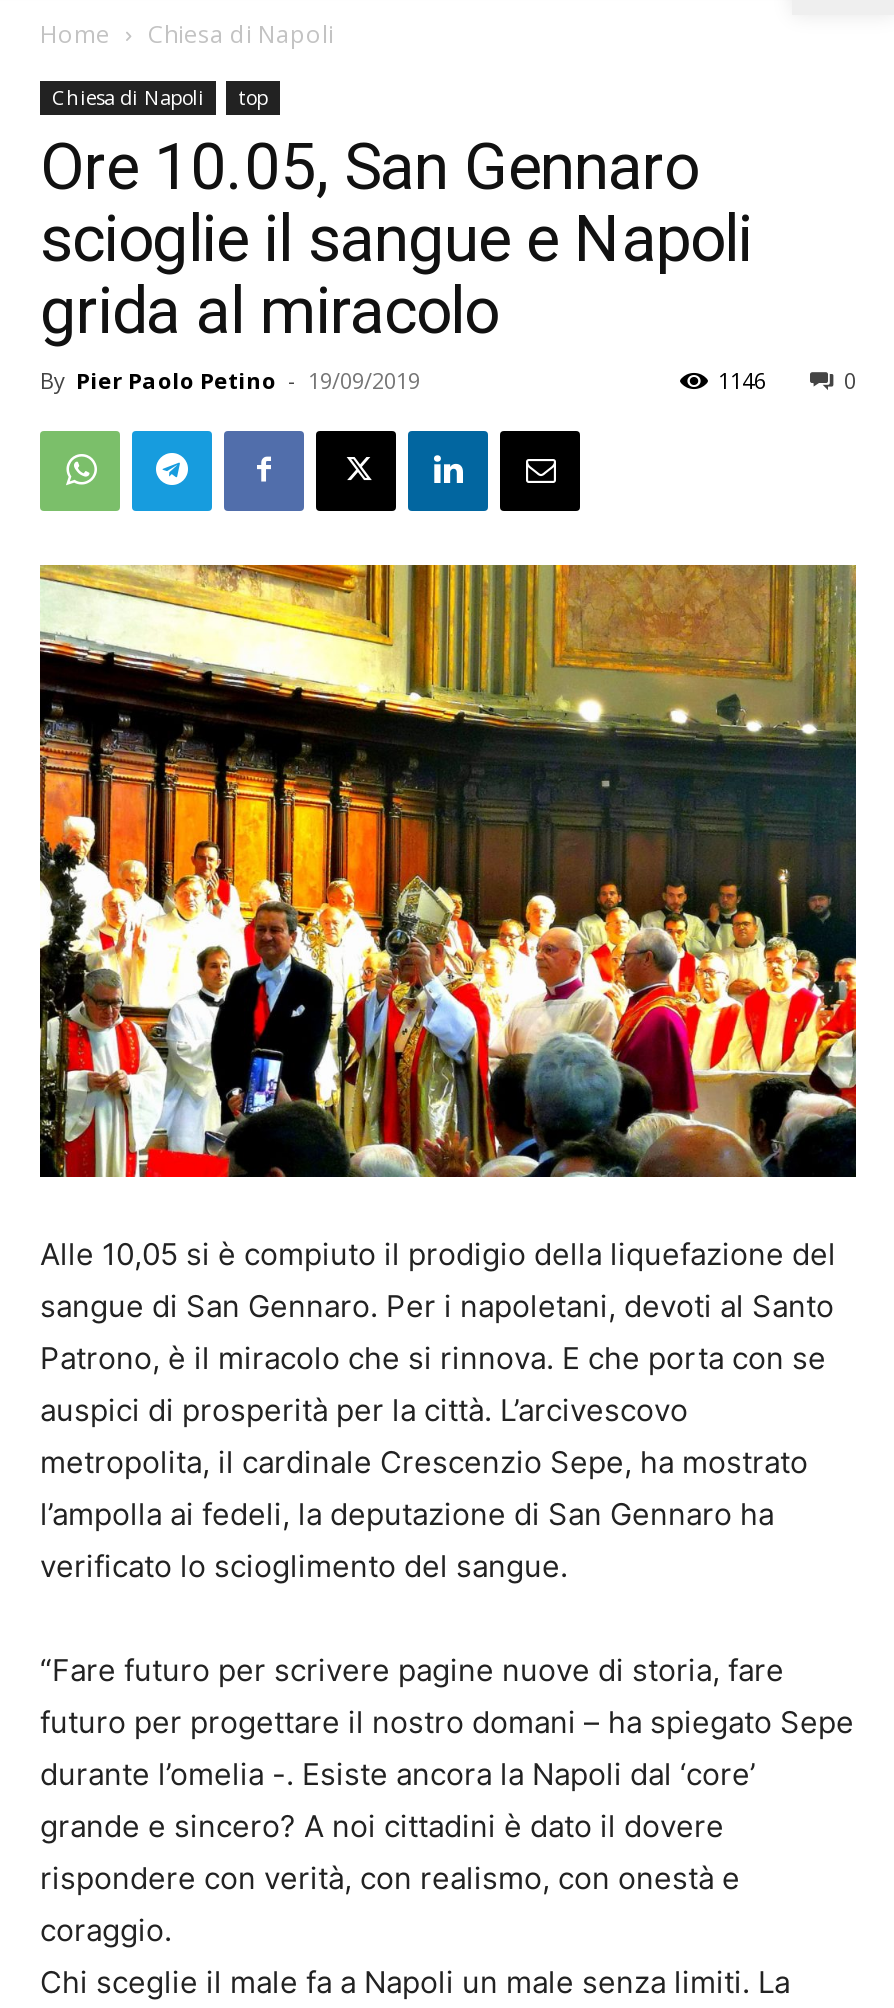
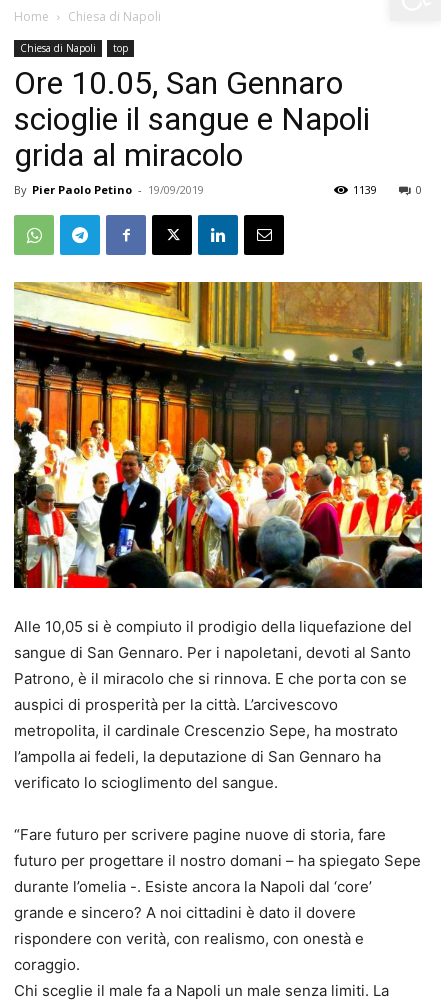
[718,364,766,394] 1146 -> [353,182,377,197] 1139

